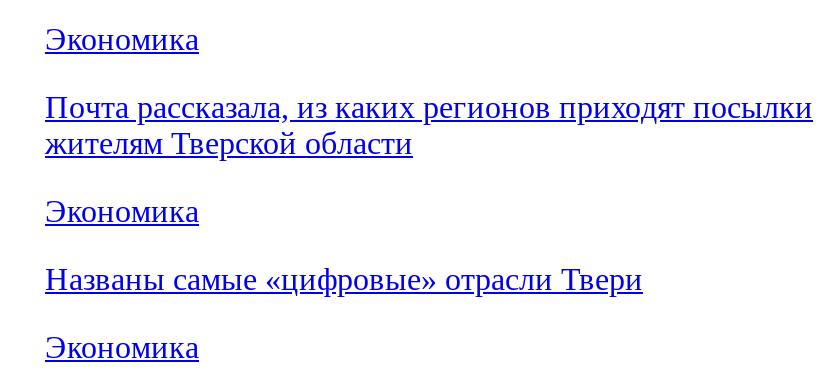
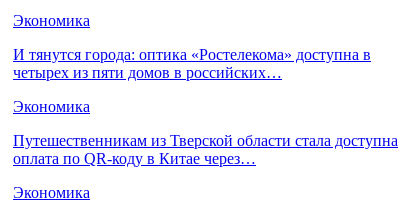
[45,90,813,160] Почта рассказала, из каких регионов приходят посылки | жителям Тверской области -> [13,46,371,81] И тянутся города: оптика «Ростелекома» доступна в | четырех из пяти домов в российских…
[45,262,643,296] Названы самые «цифровые» отрасли Твери -> [13,132,398,167] Путешественникам из Тверской области стала доступна | оплата по QR-коду в Китае через…

